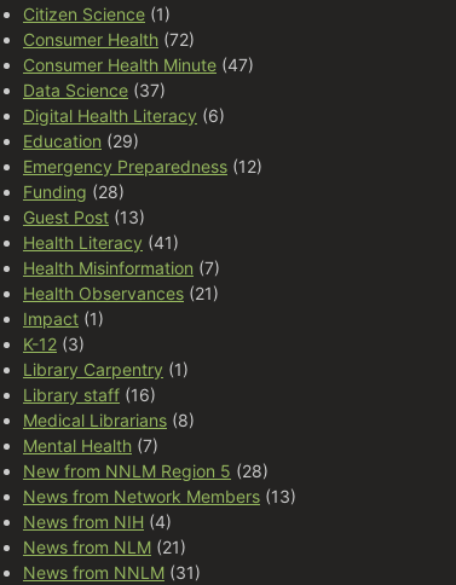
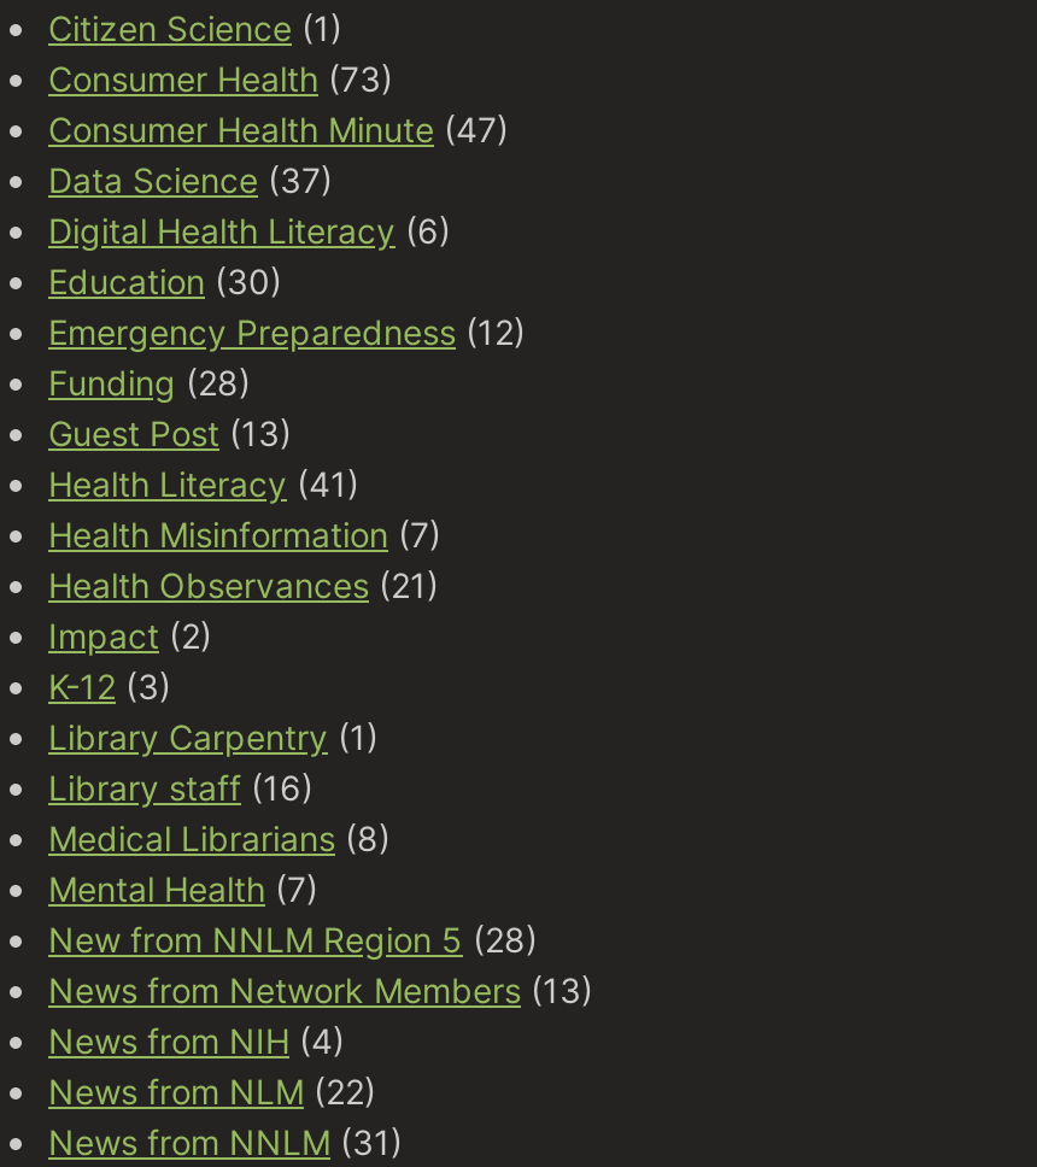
[23,29,195,50] Consumer Health (72) -> [48,58,393,99] Consumer Health (73)
[23,131,139,151] Education (29) -> [48,260,282,301] Education (30)
[23,308,104,329] Impact (1) -> [48,615,212,656] Impact (2)
[23,537,186,557] News from NLM (21) -> [48,1071,376,1112] News from NLM (22)

